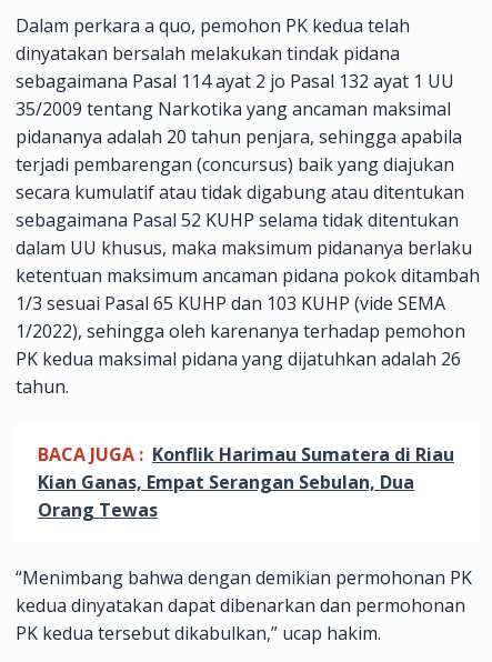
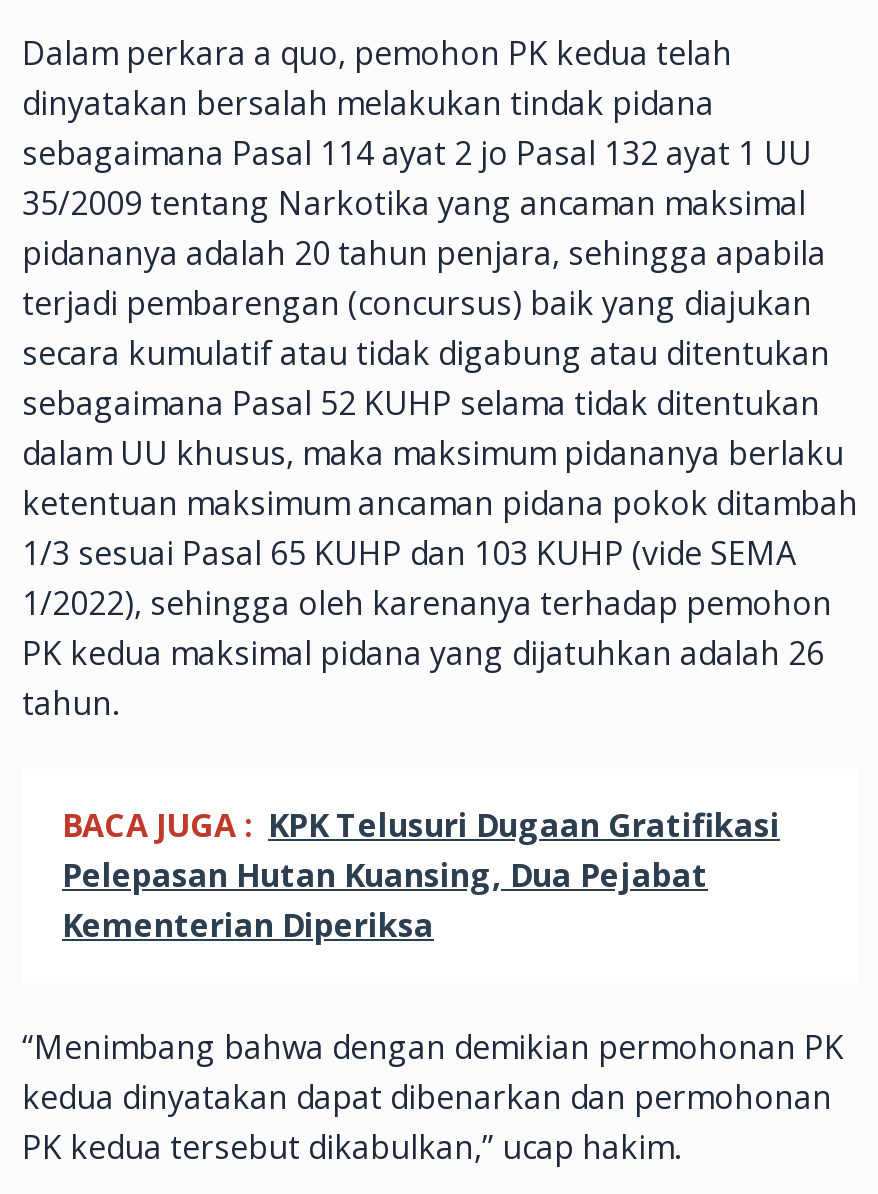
[38,442,454,522] BACA JUGA : Konflik Harimau Sumatera di Riau | Kian Ganas, Empat Serangan Sebulan, Dua | Orang Tewas -> [62,803,780,947] BACA JUGA : KPK Telusuri Dugaan Gratifikasi | Pelepasan Hutan Kuansing, Dua Pejabat | Kementerian Diperiksa

